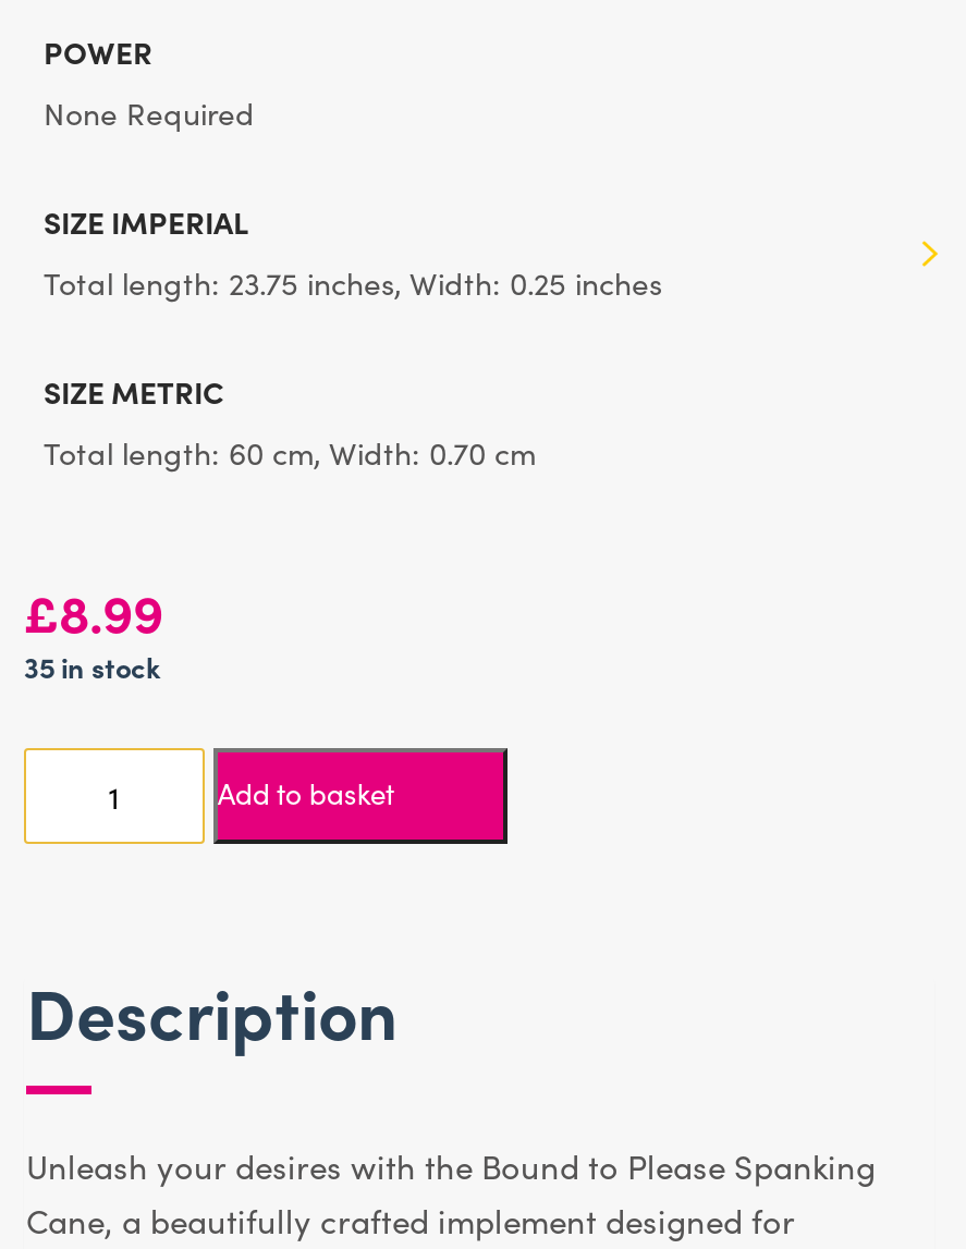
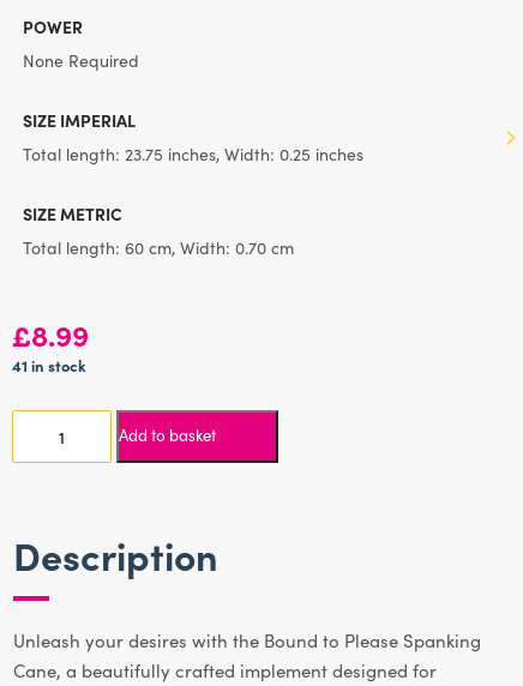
[24,645,161,686] 35 in stock -> [12,353,86,376] 41 in stock

